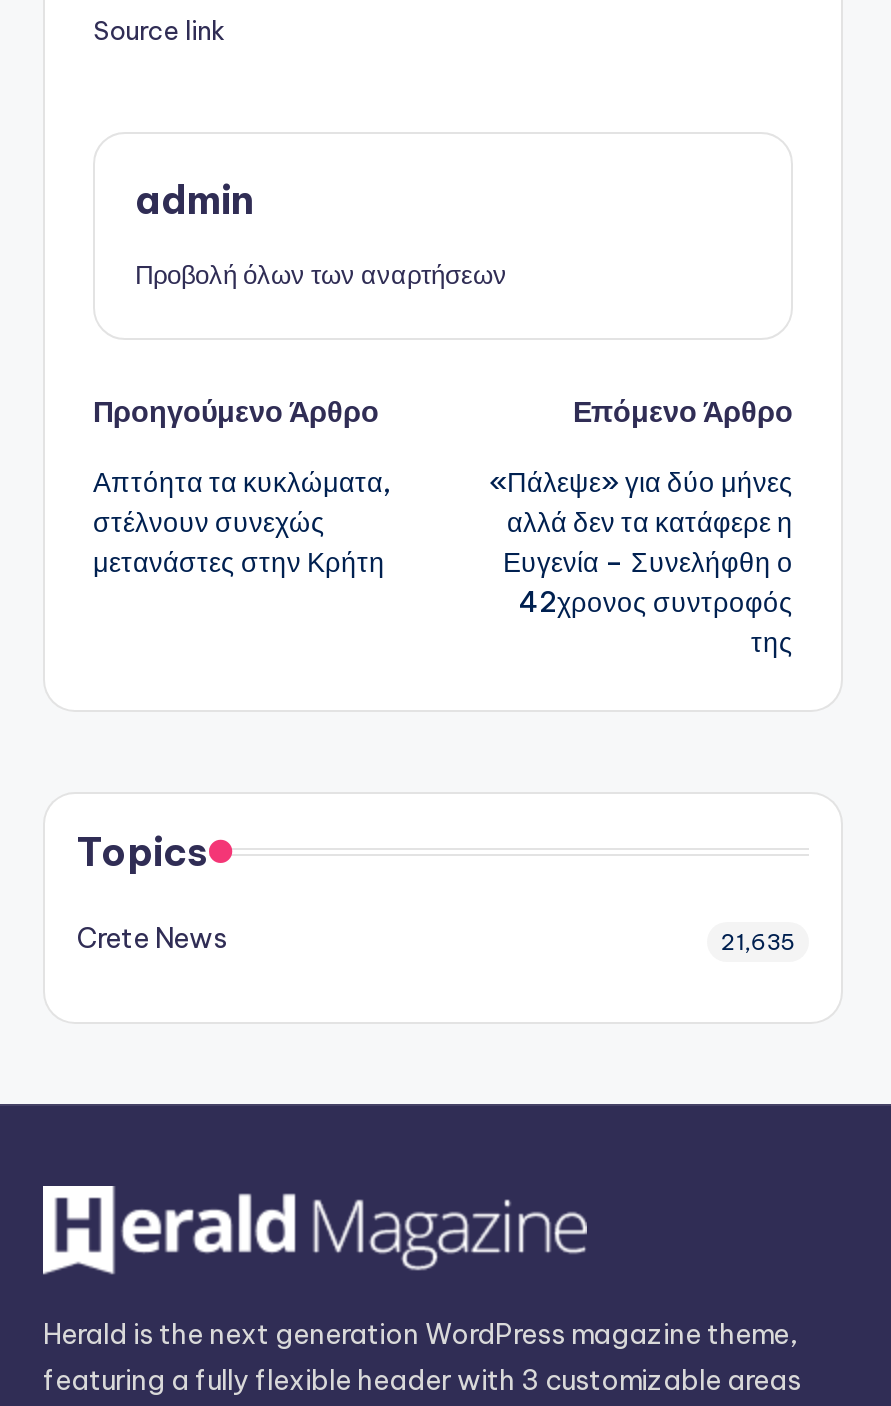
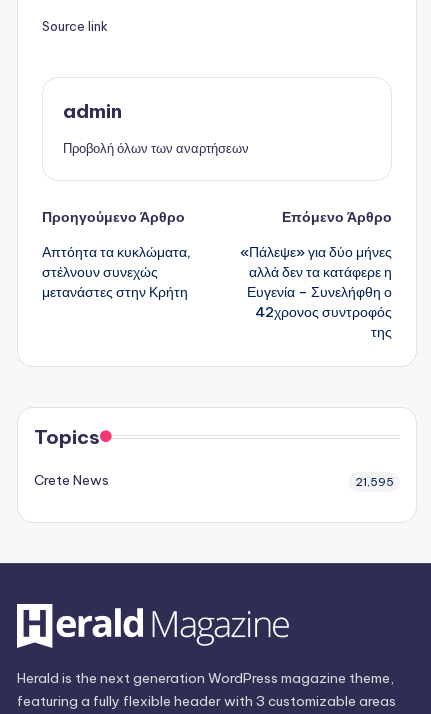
[720,927,796,955] 21,635 -> [355,474,394,488] 21,595

